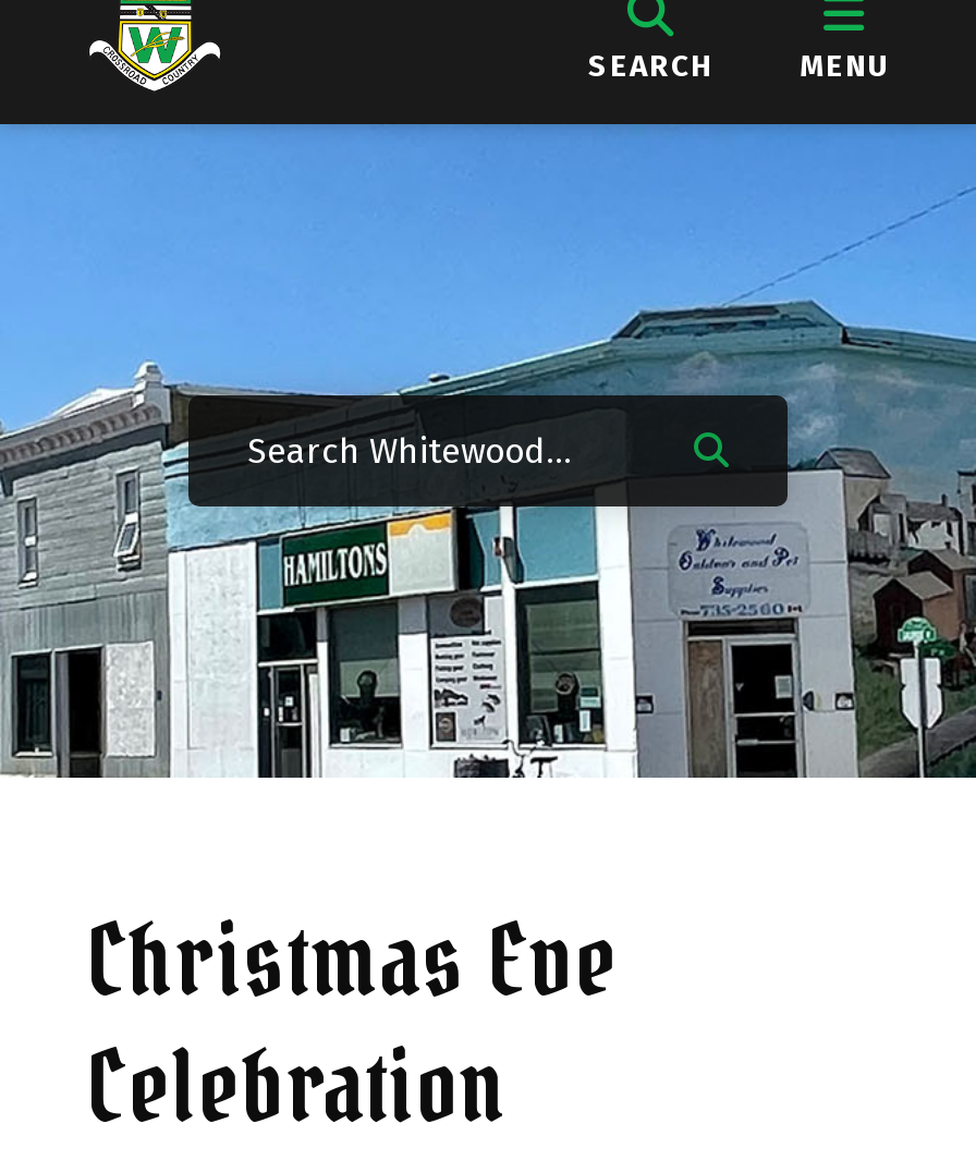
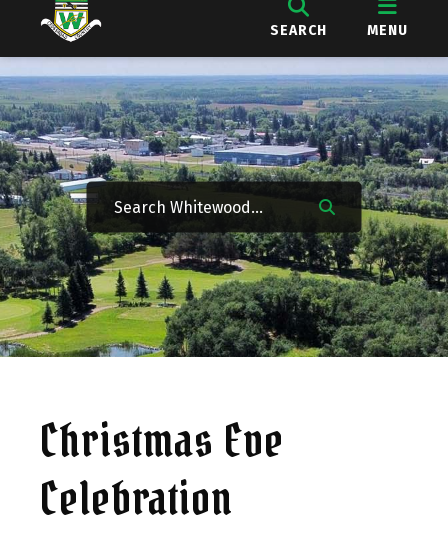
[7,122,969,778] [image] -> [3,56,445,358] [image]

